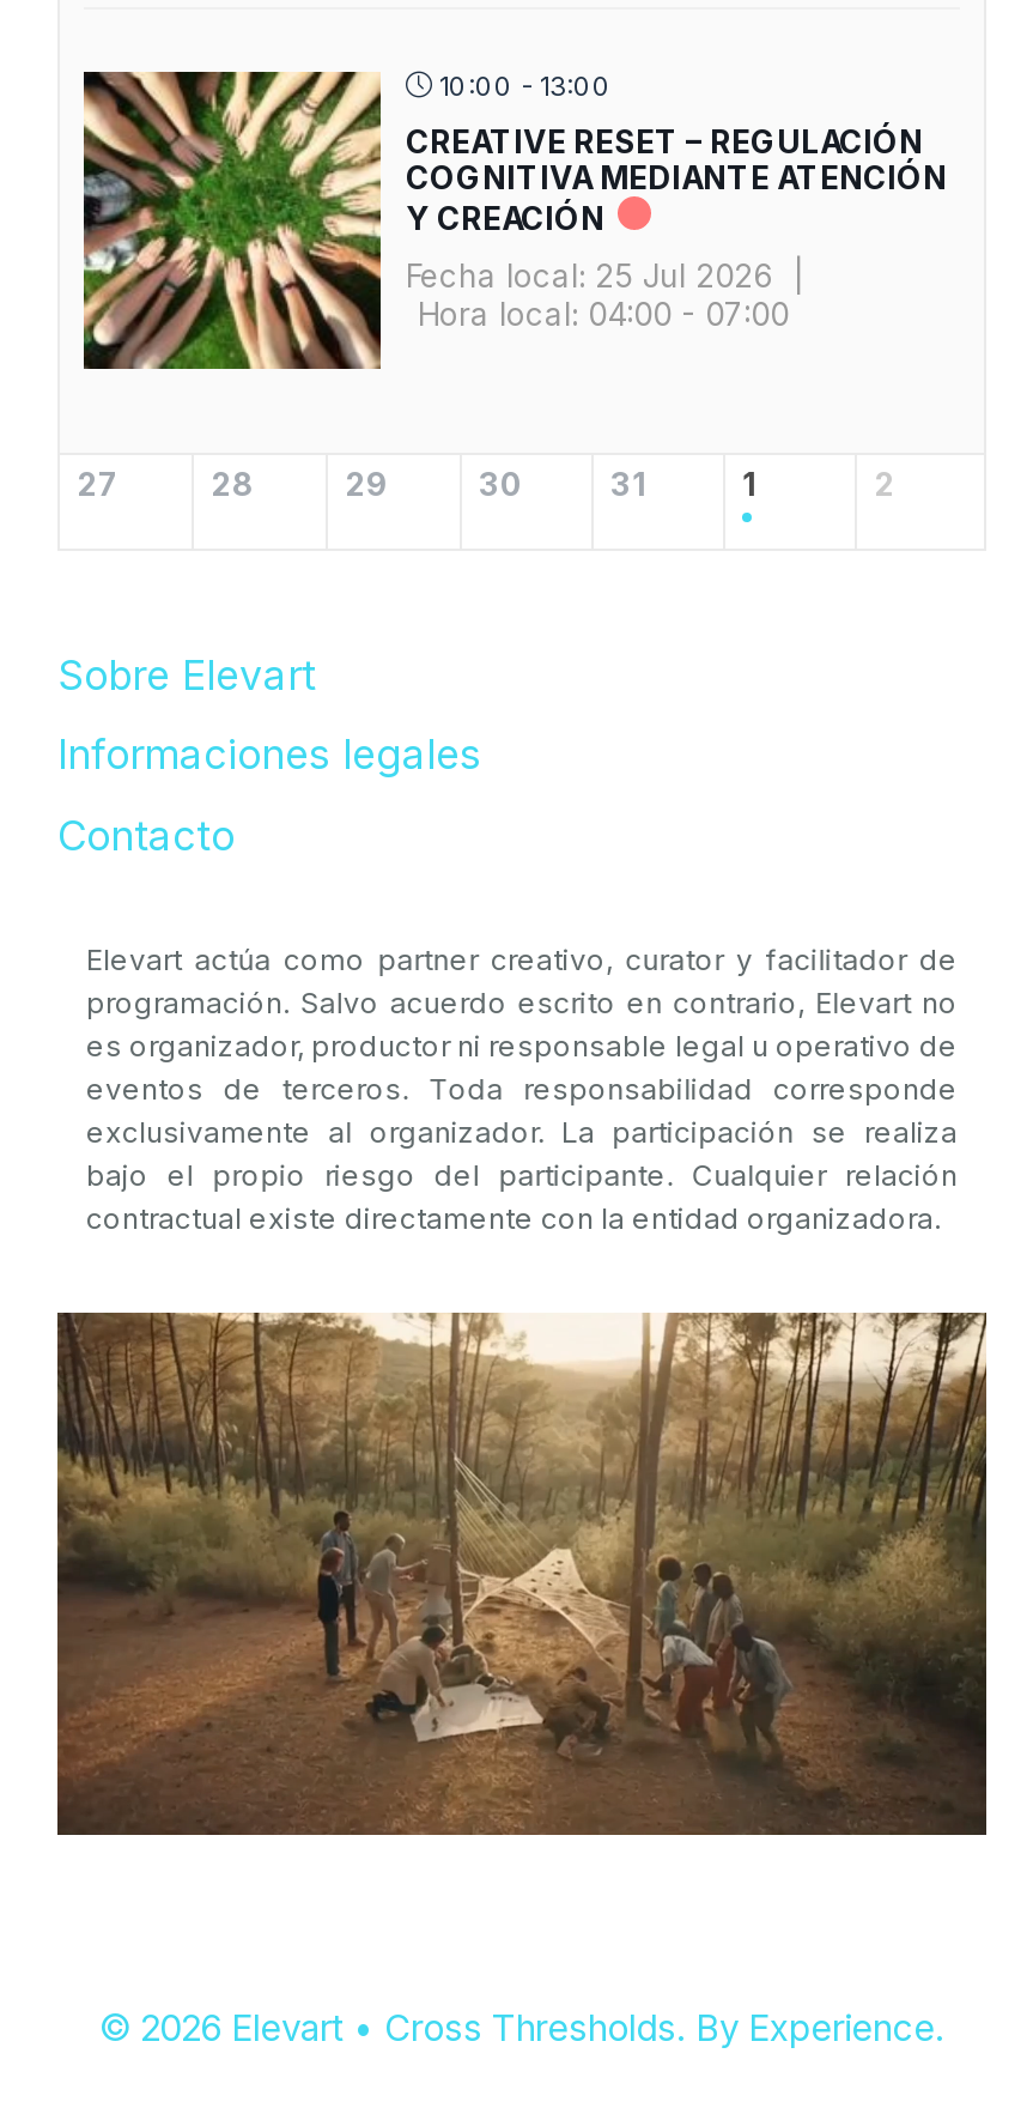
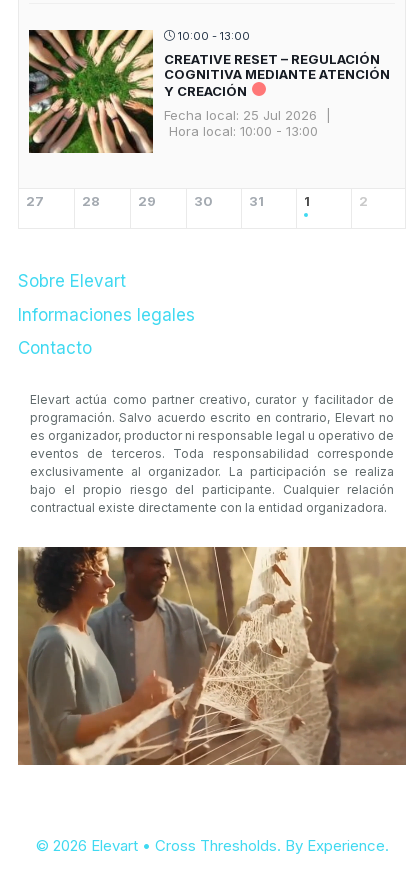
[418,295,789,333] Hora local: 04:00 - 07:00 -> [168,123,317,139] Hora local: 10:00 - 13:00
[55,1312,989,1839] [image] -> [17,546,406,766] [image]

